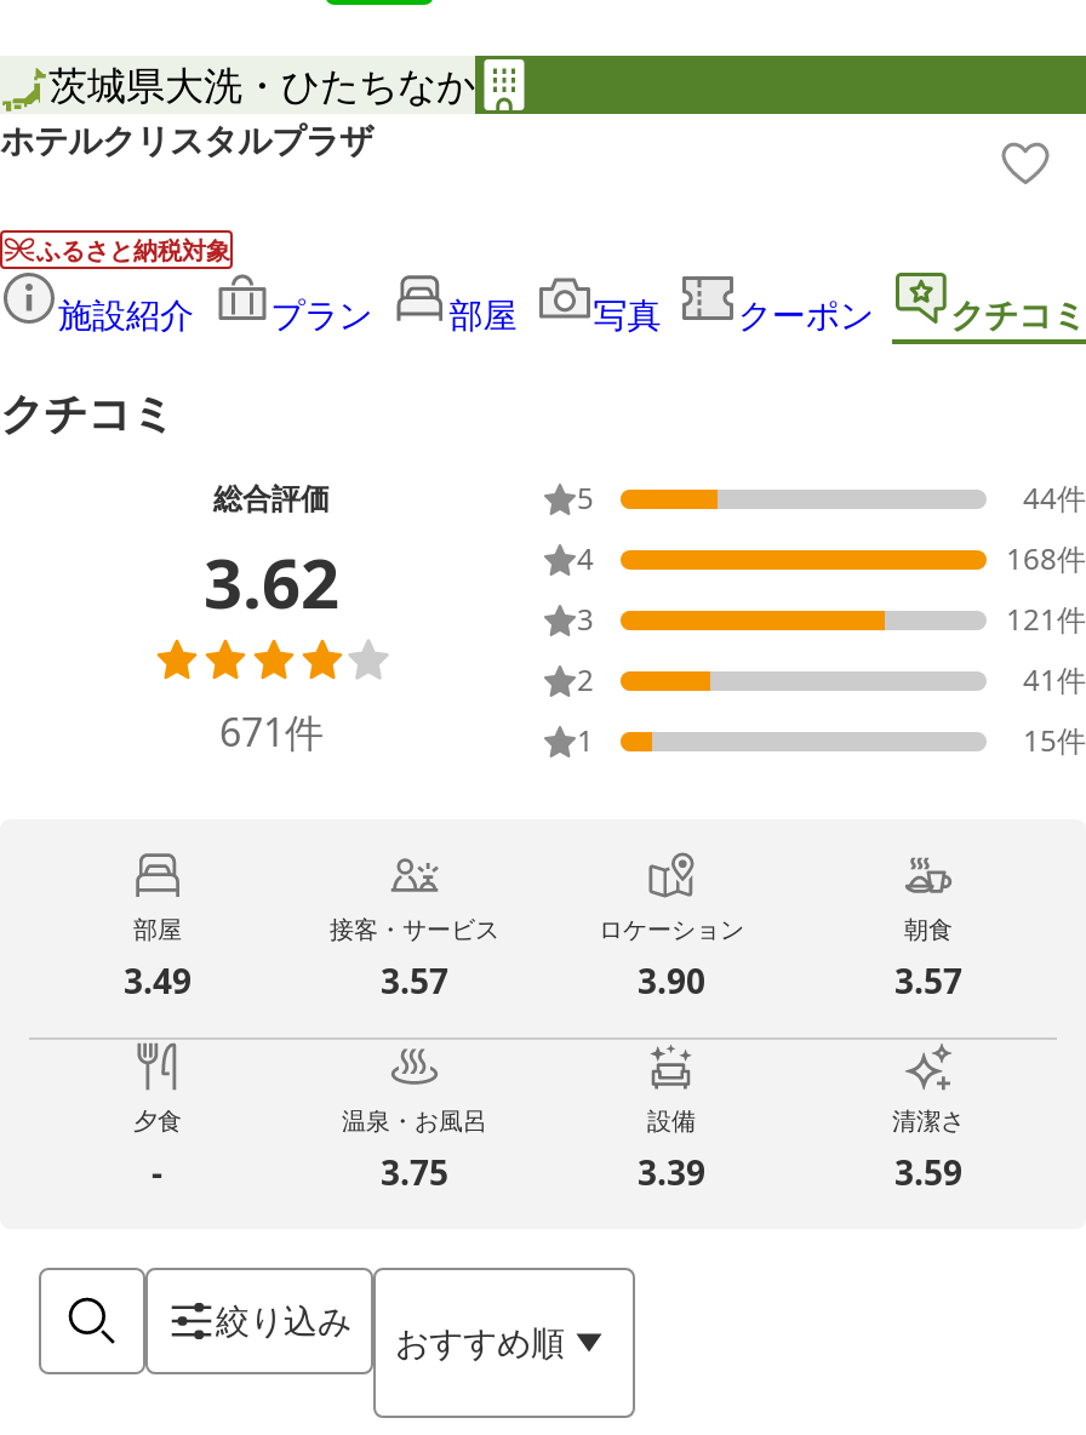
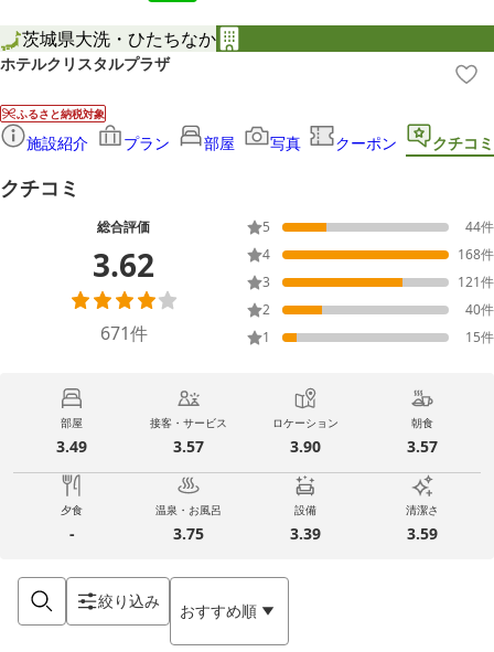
[1023,659,1086,700] 41件 -> [465,300,494,319] 40件

